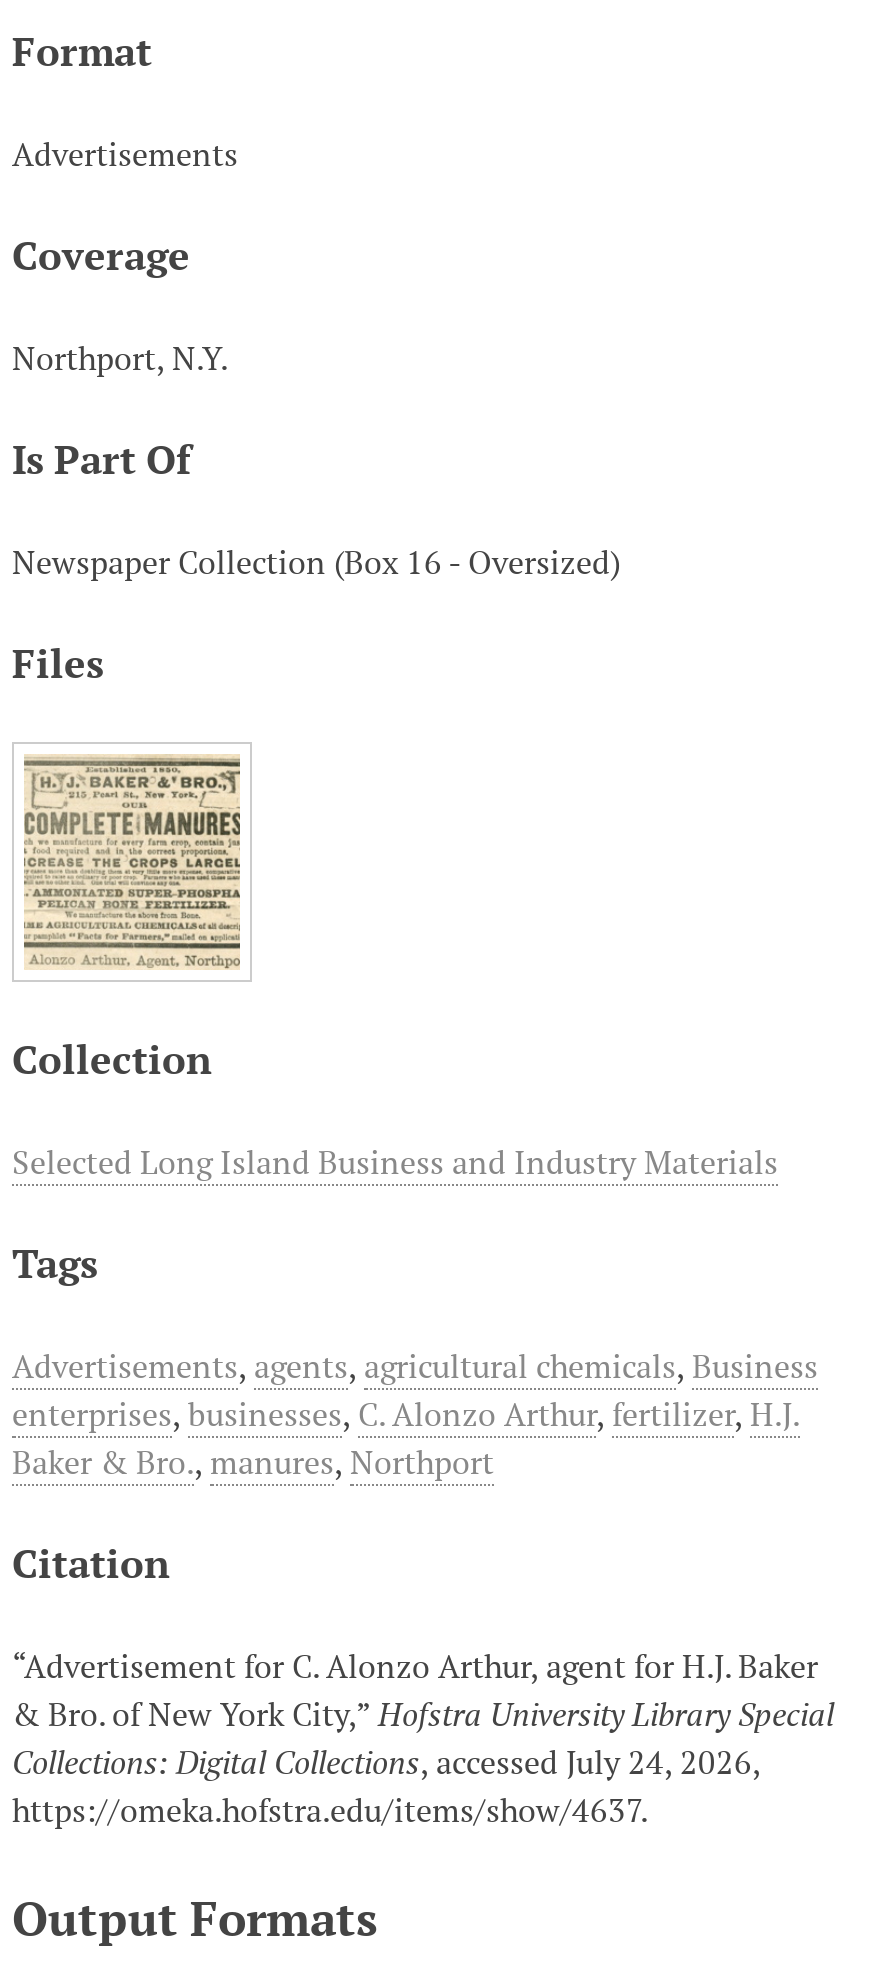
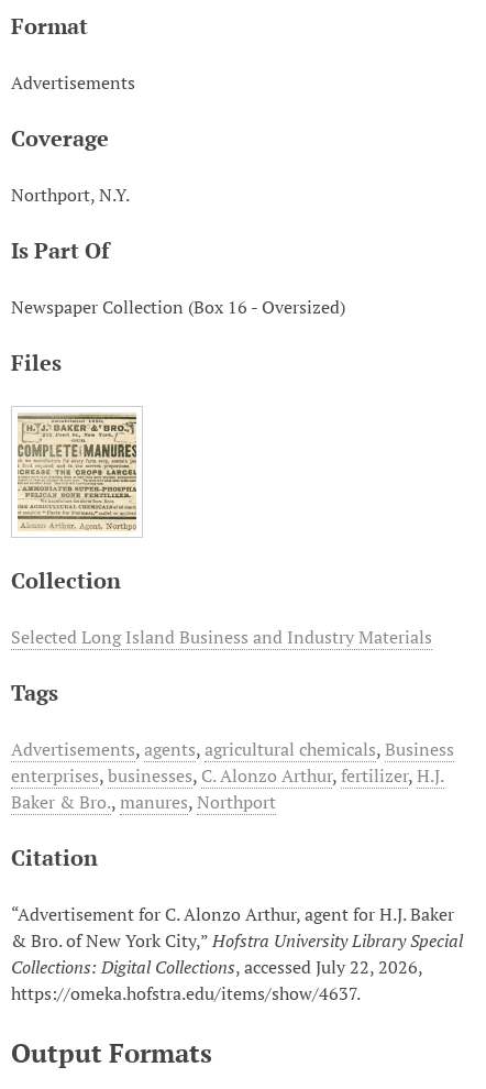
[12,1740,760,1784] Collections: Digital Collections, accessed July 24, 2026, -> [11,955,422,979] Collections: Digital Collections, accessed July 22, 2026,

